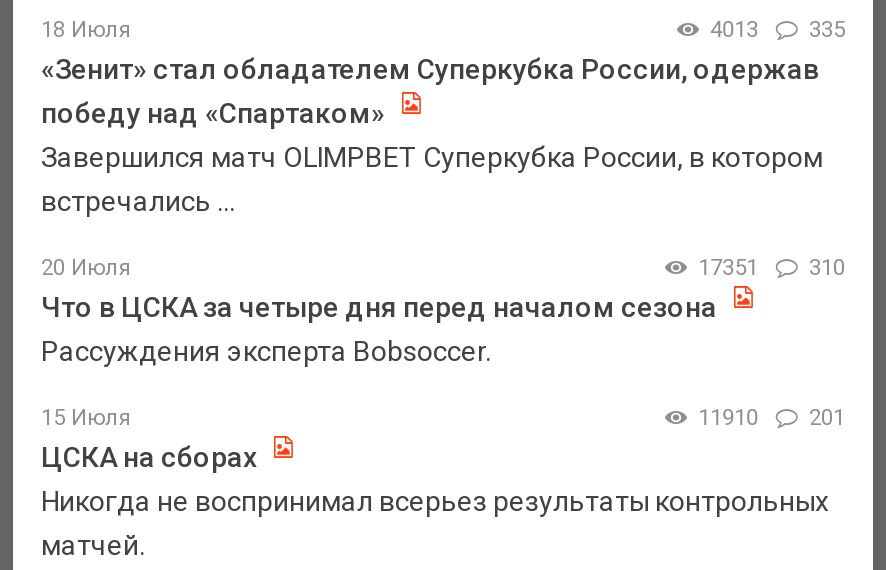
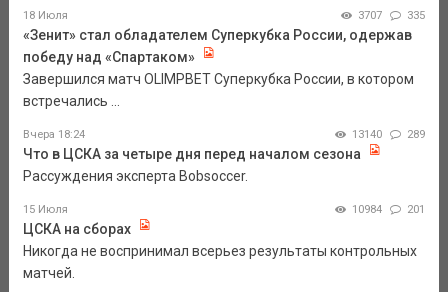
[710,17,845,43] 4013 335 -> [358,9,425,22] 3707 335
[41,255,845,281] 20 Июля | 17351 | 310 -> [23,128,425,141] Вчера 18:24 | 13140 | 289
[698,405,845,431] 11910 201 -> [352,203,425,216] 10984 201

